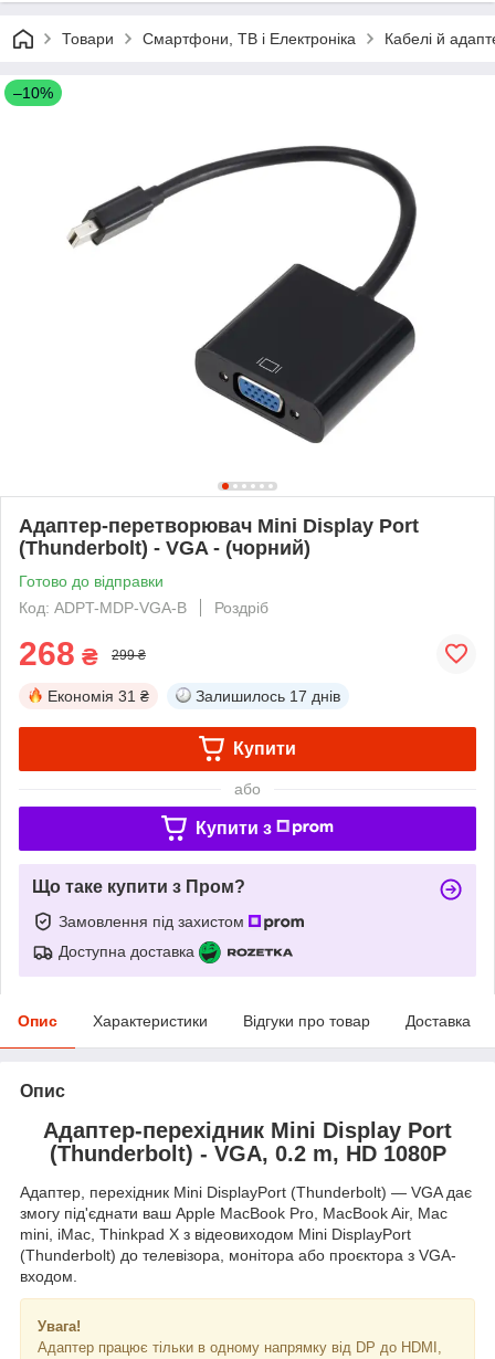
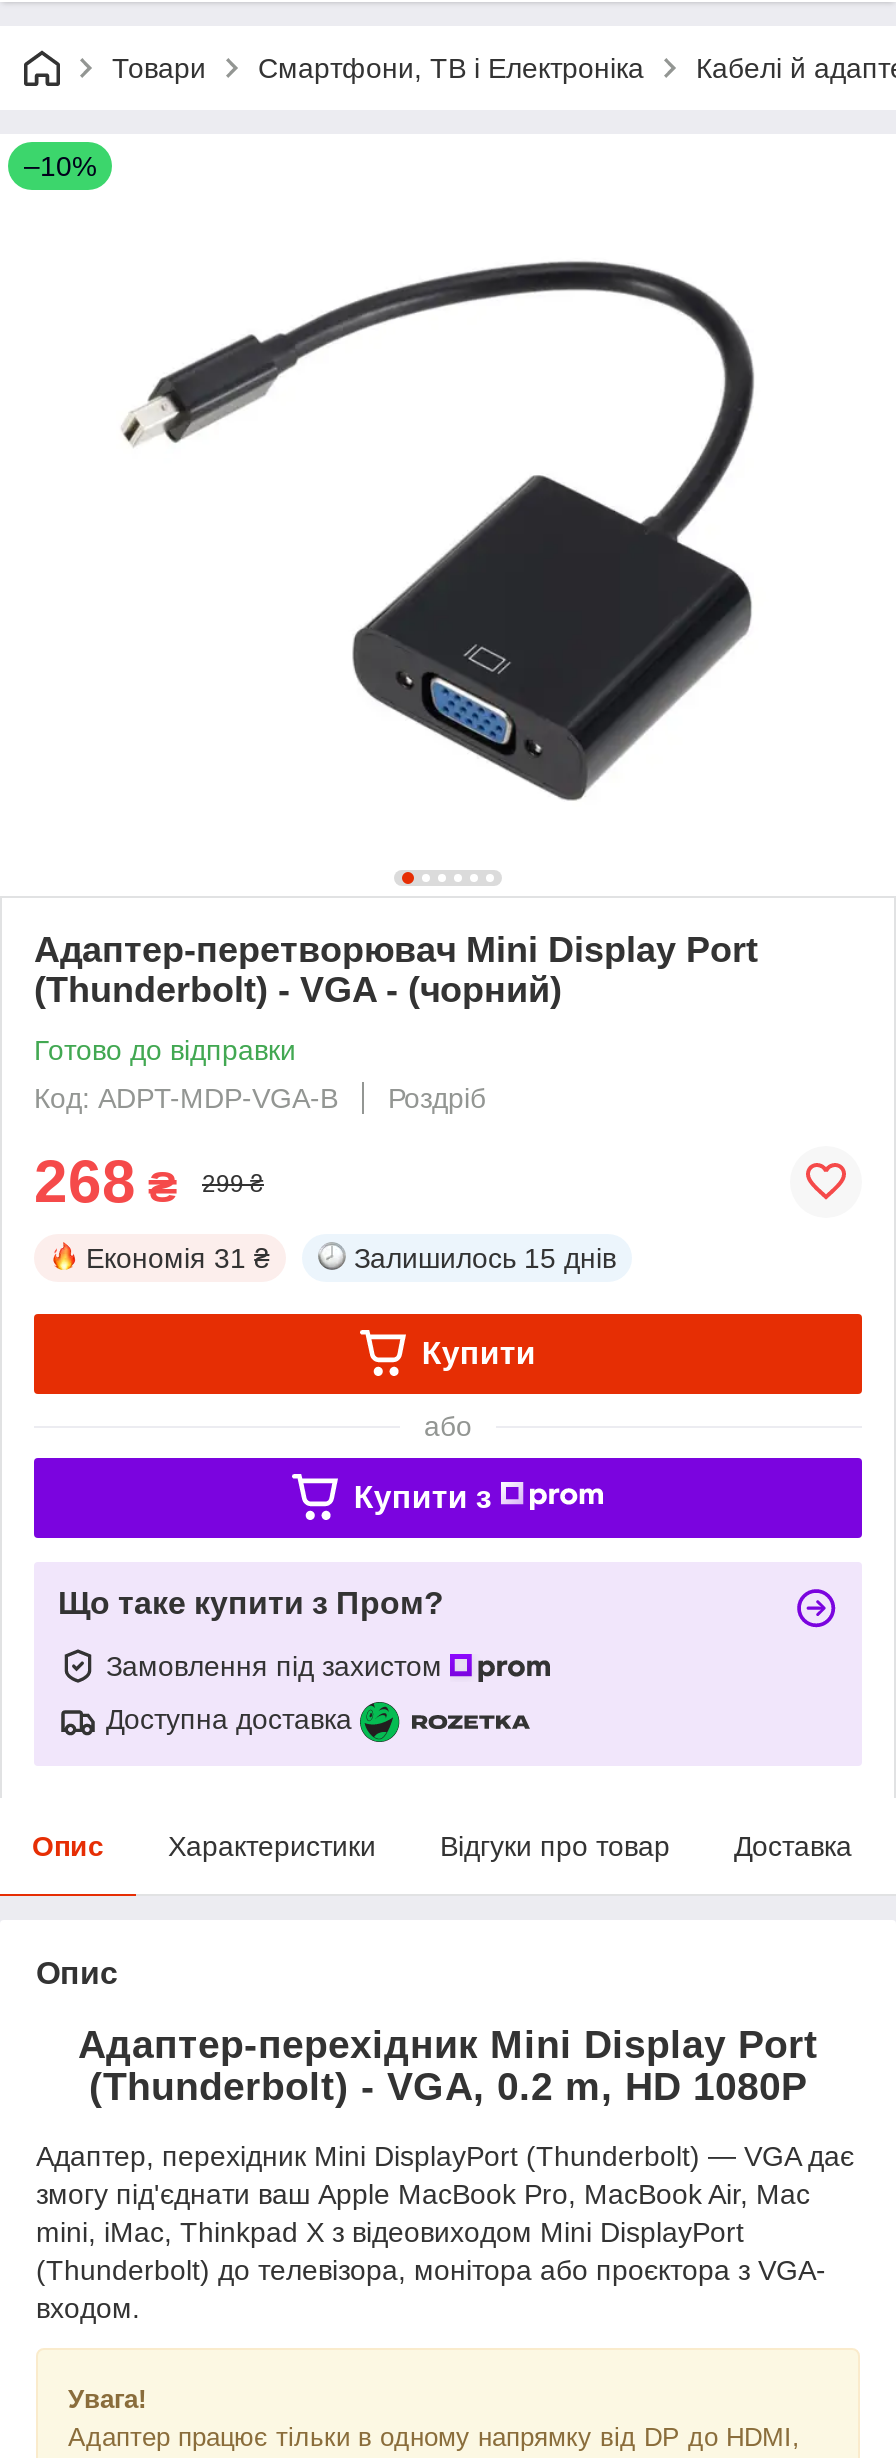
[196,687,340,705] Залишилось 17 днів -> [354,1242,616,1274] Залишилось 15 днів

